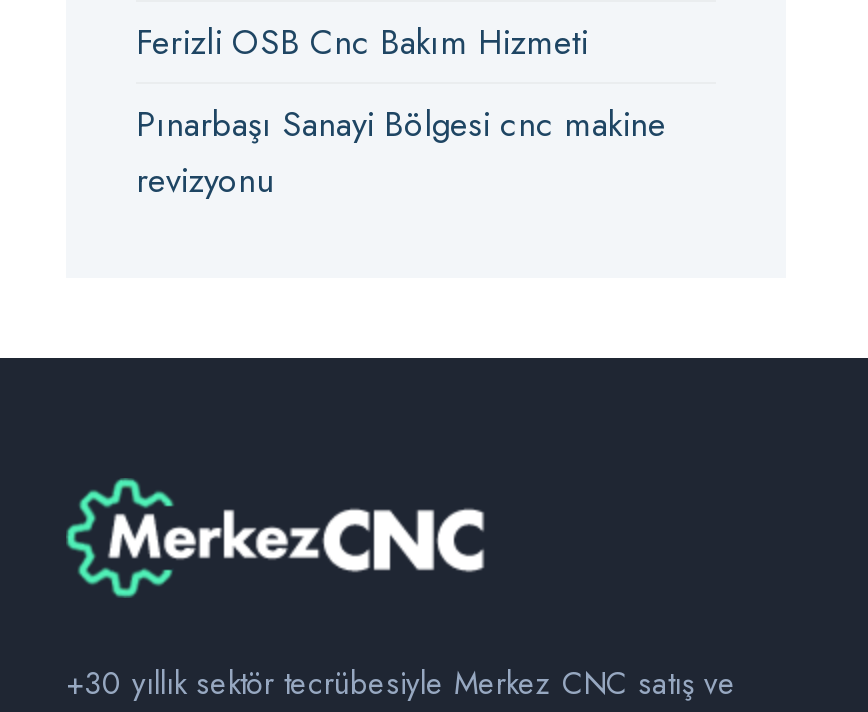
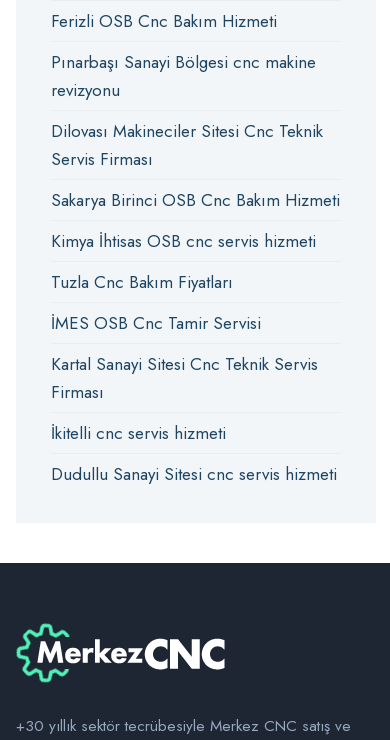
none -> [51,119,340,486] Dilovası Makineciler Sitesi Cnc Teknik | Servis Firması | Sakarya Birinci OSB Cnc Bakım Hizmeti | Kimya İhtisas OSB cnc servis hizmeti | Tuzla Cnc Bakım Fiyatları | İMES OSB Cnc Tamir Servisi | Kartal Sanayi Sitesi Cnc Teknik Servis | Firması | İkitelli cnc servis hizmeti | Dudullu Sanayi Sitesi cnc servis hizmeti

